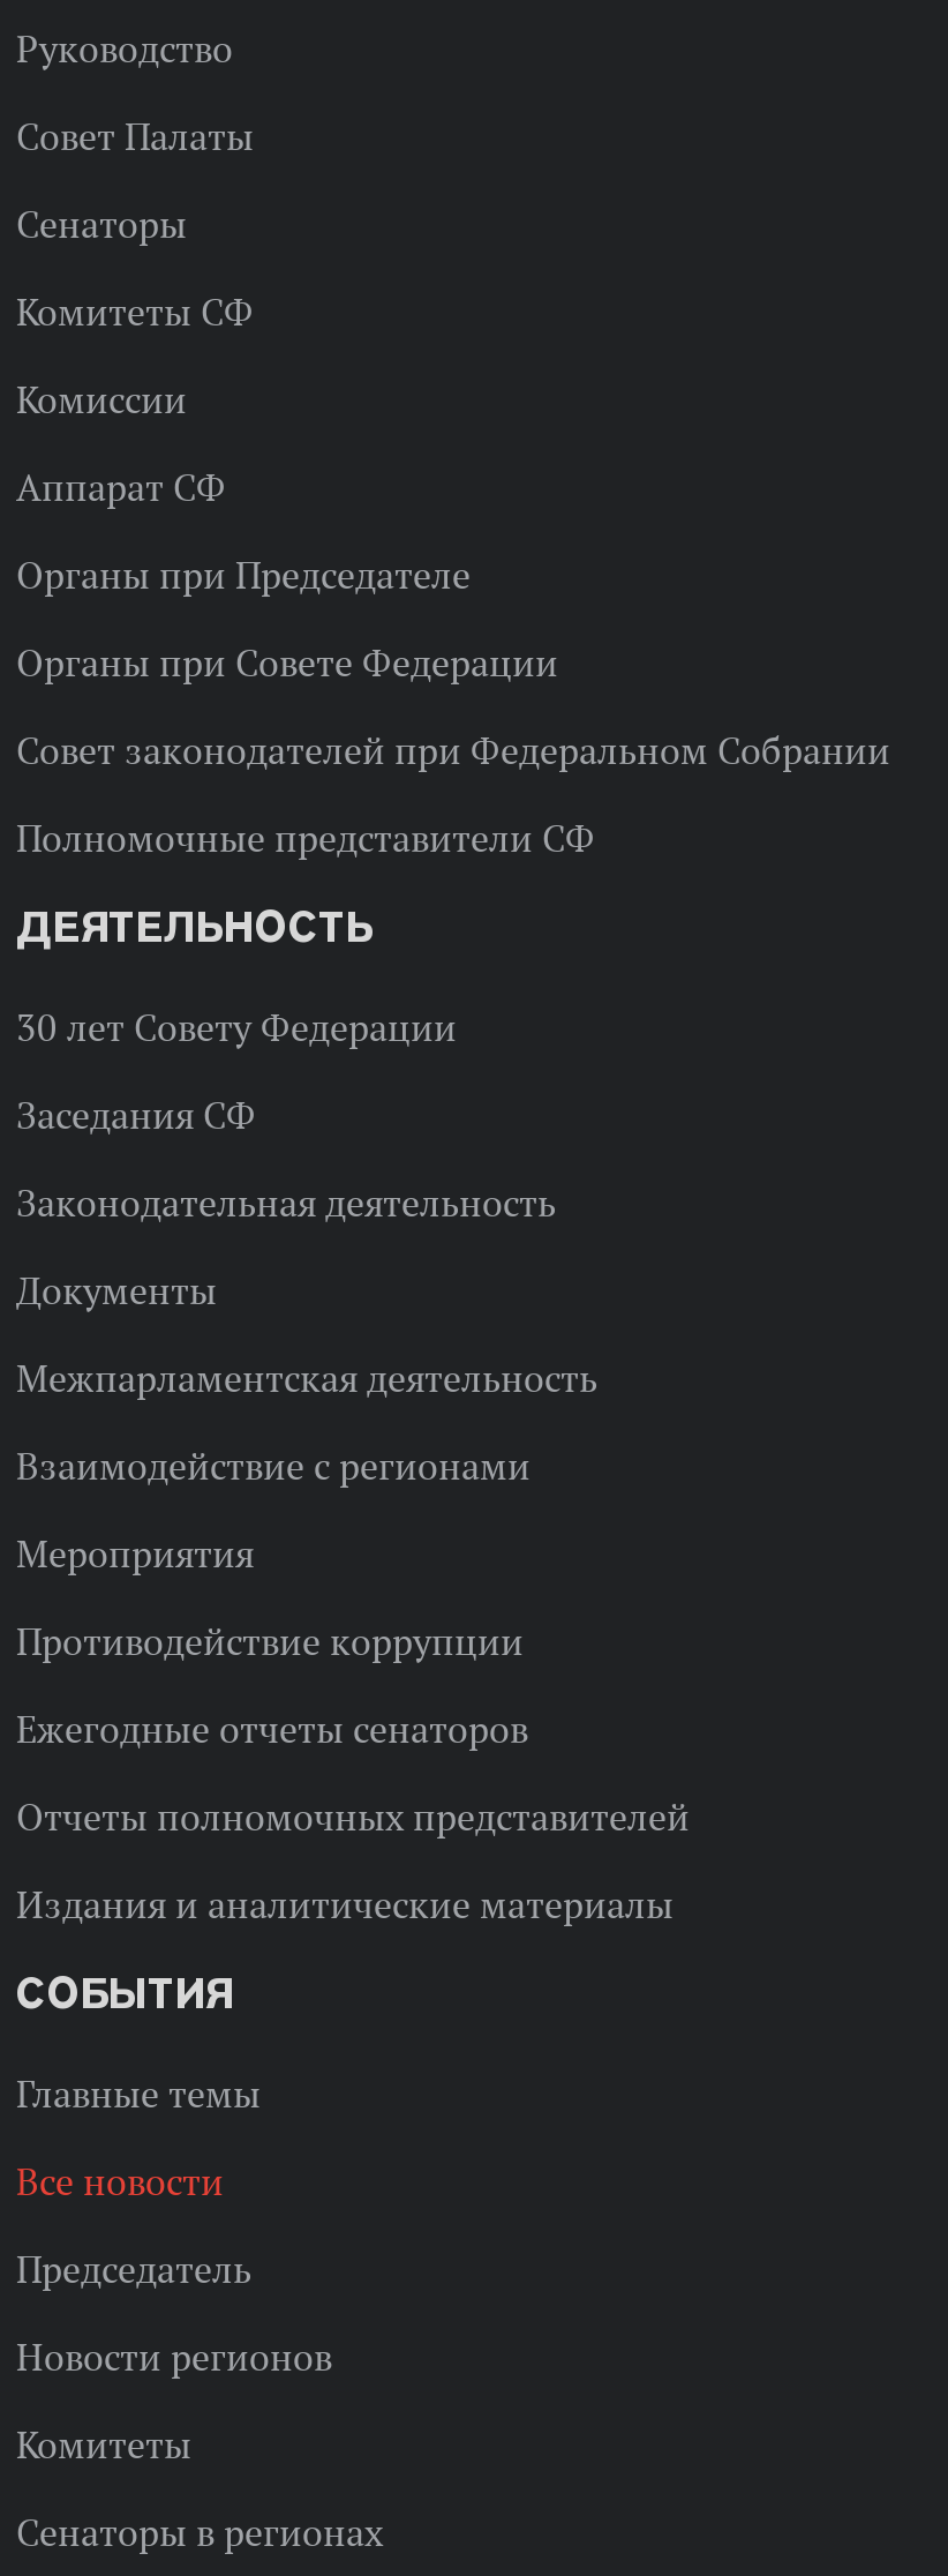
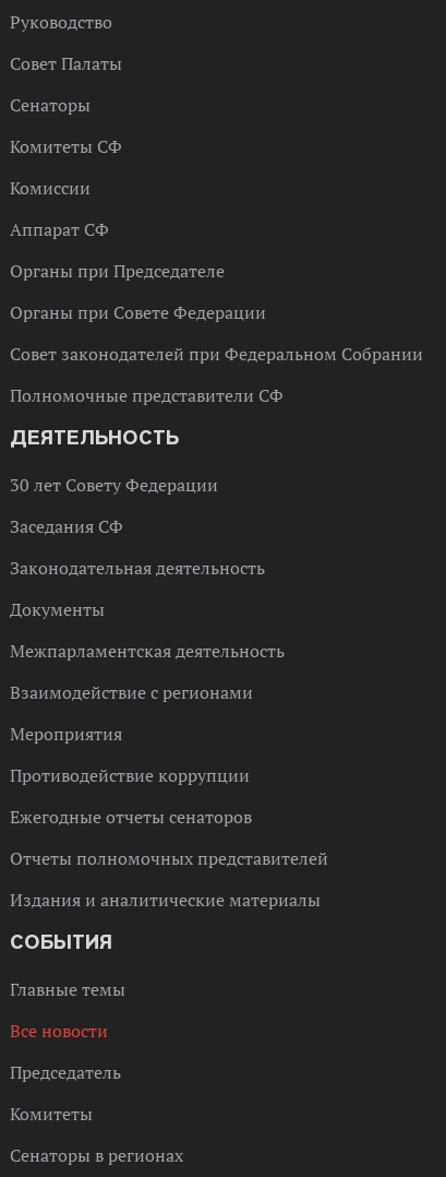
[16,2334,332,2380] Новости регионов -> none

